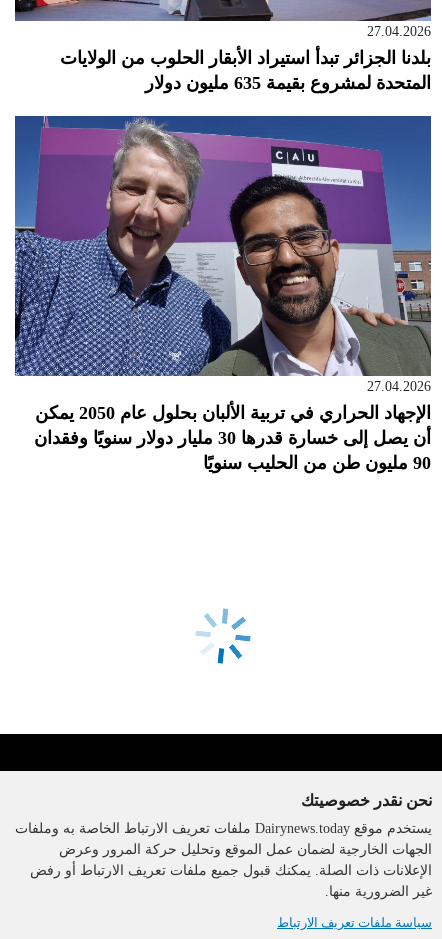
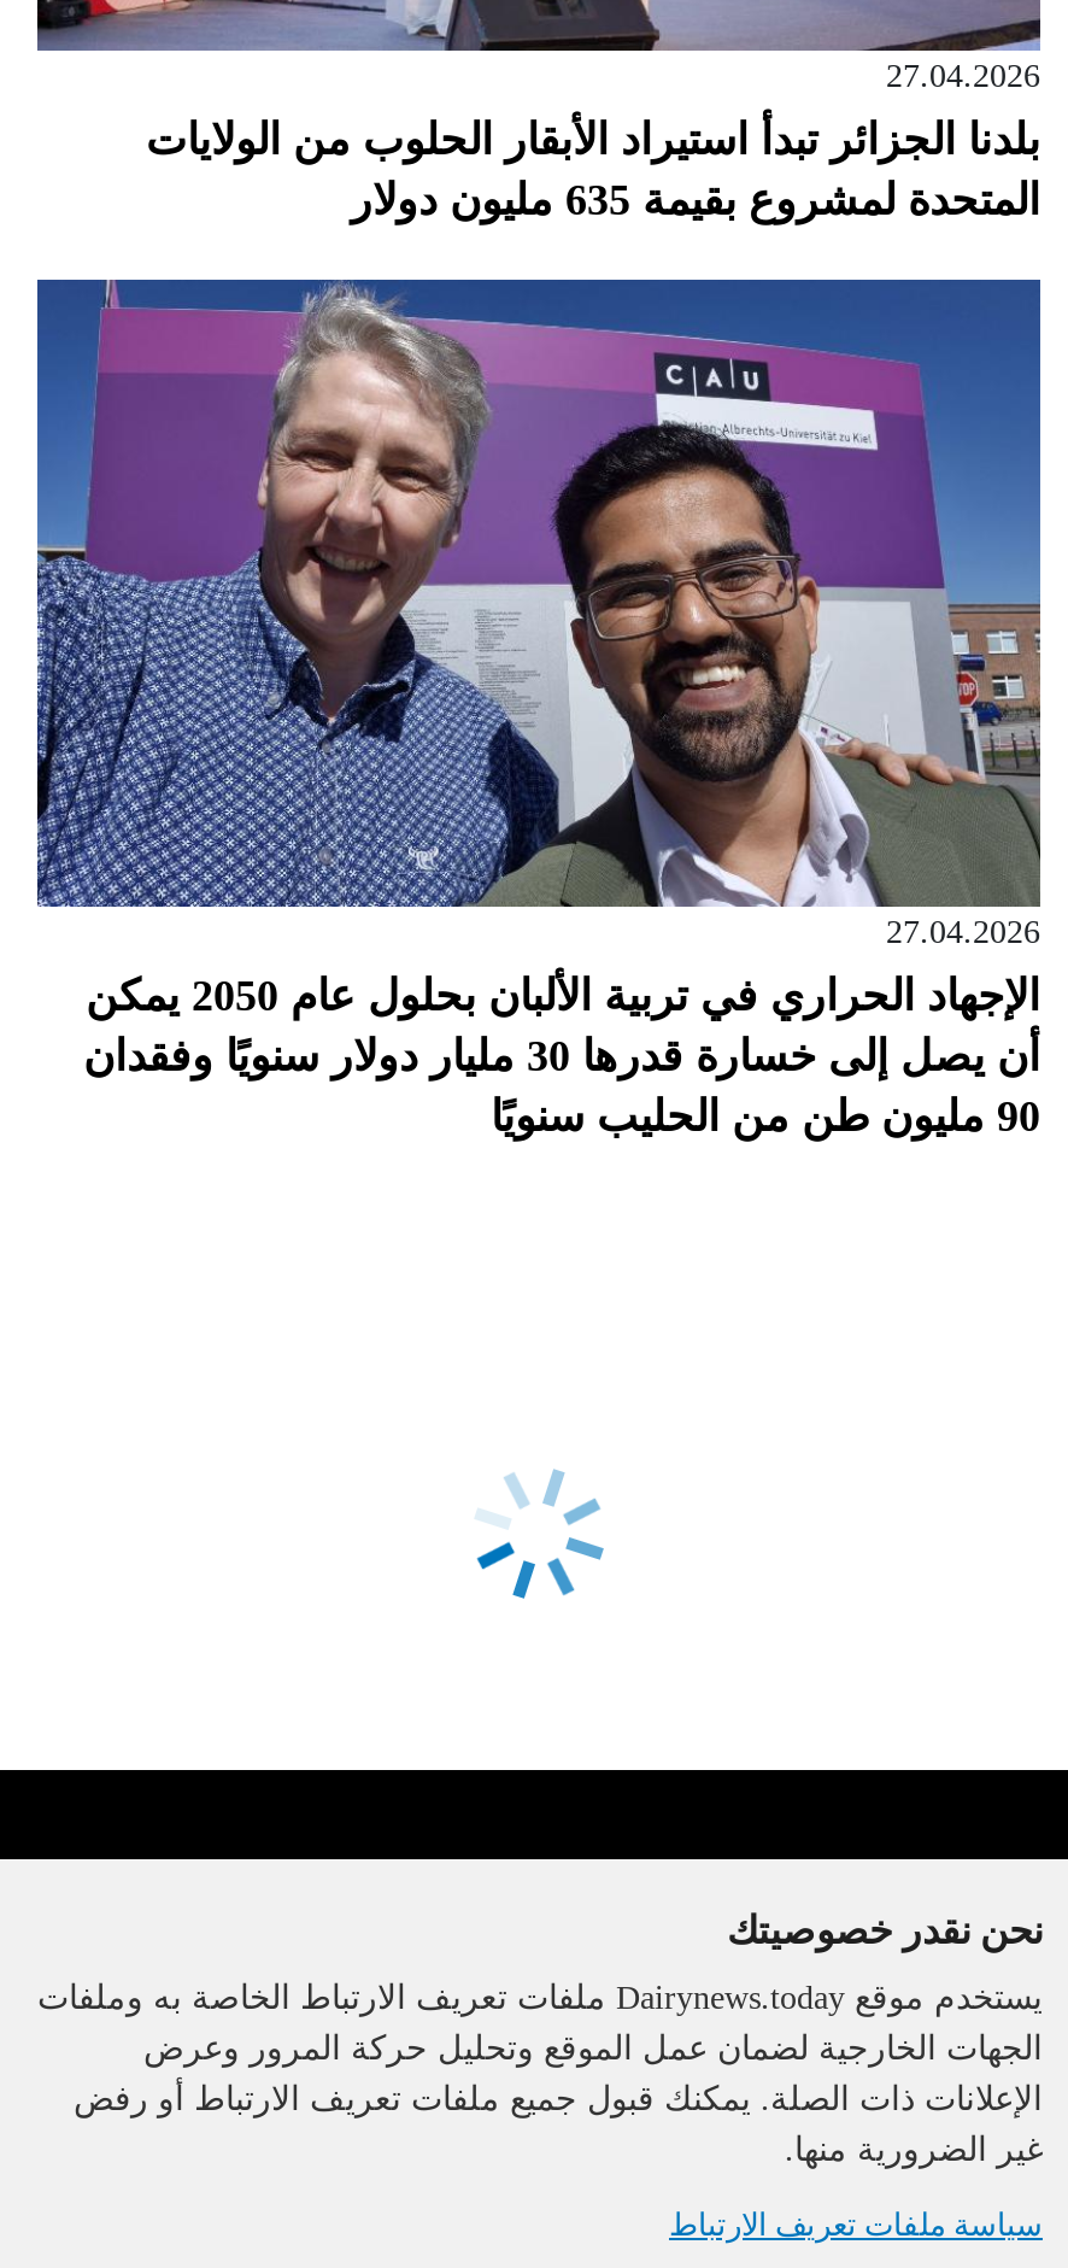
[196,608,251,665] [image] -> [476,1469,604,1599] [image]

